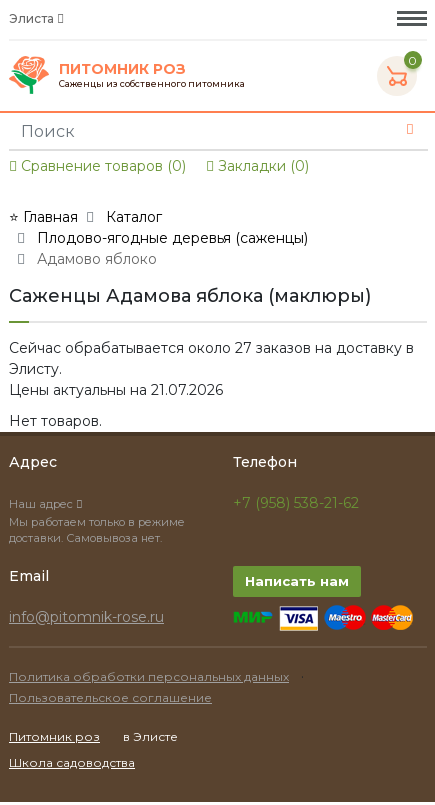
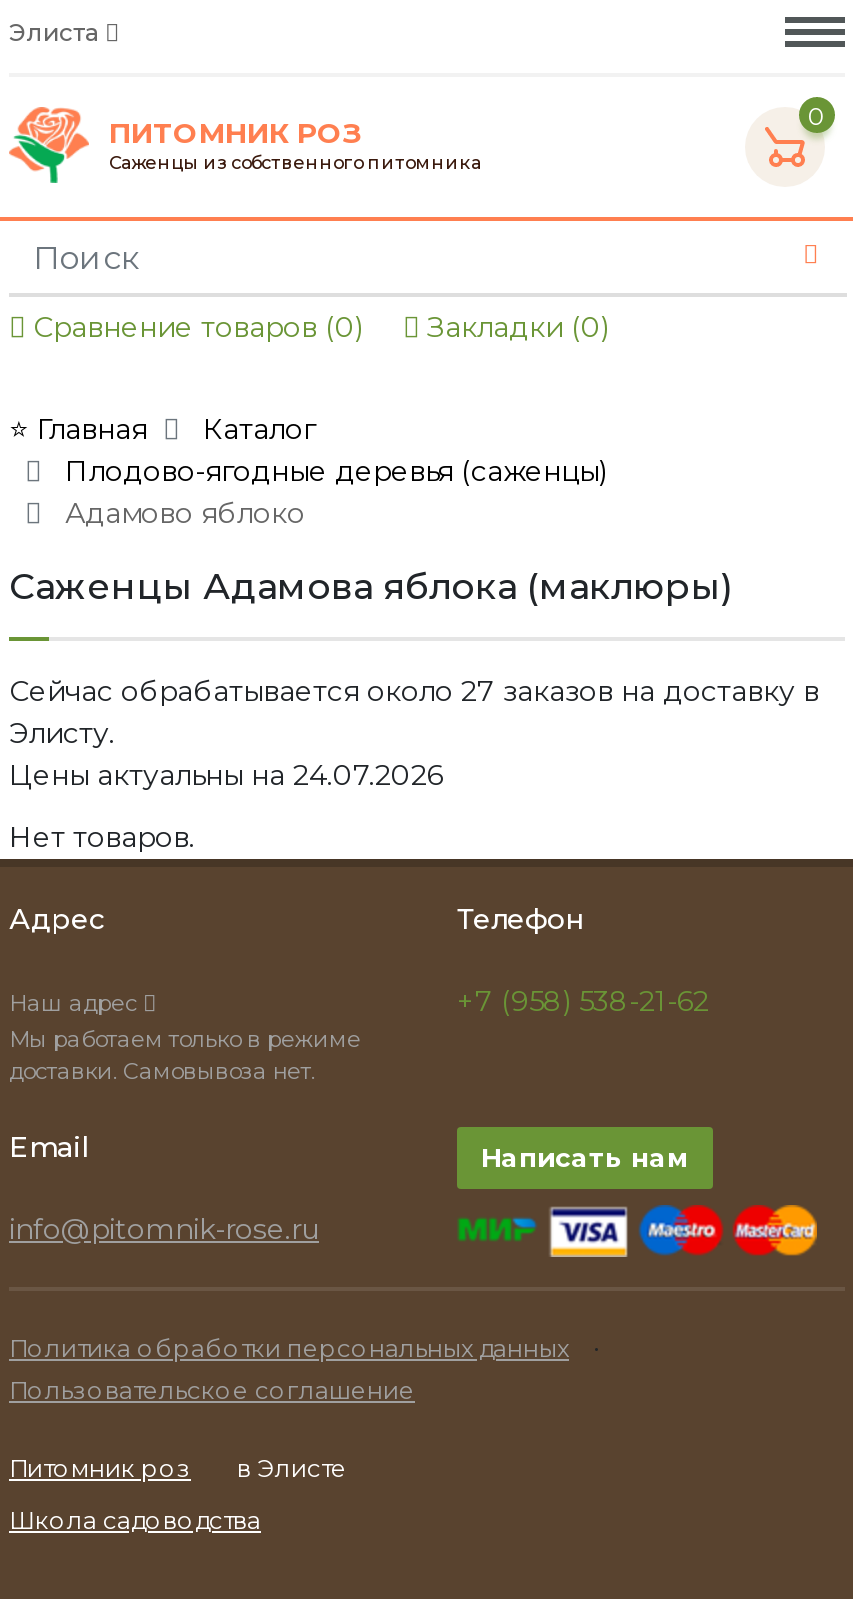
[9,381,223,399] Цены актуальны на 21.07.2026 -> [9,757,443,793] Цены актуальны на 24.07.2026

